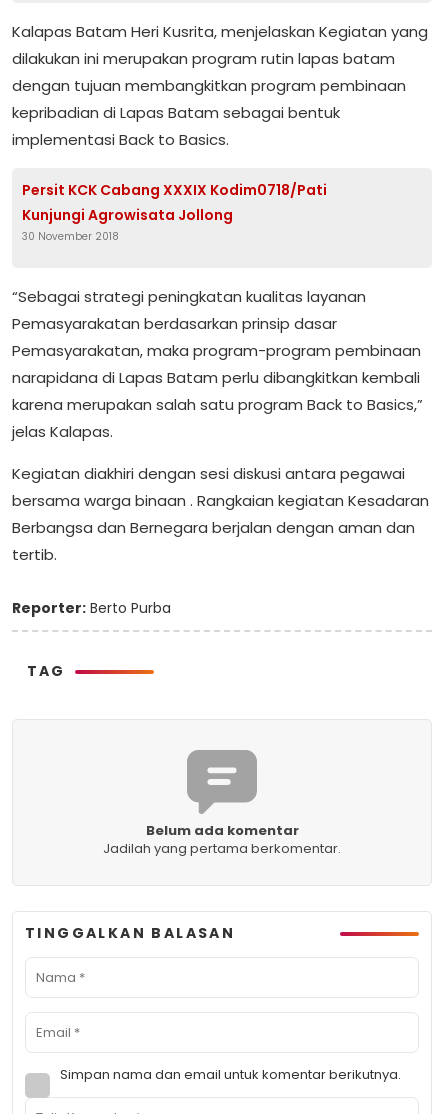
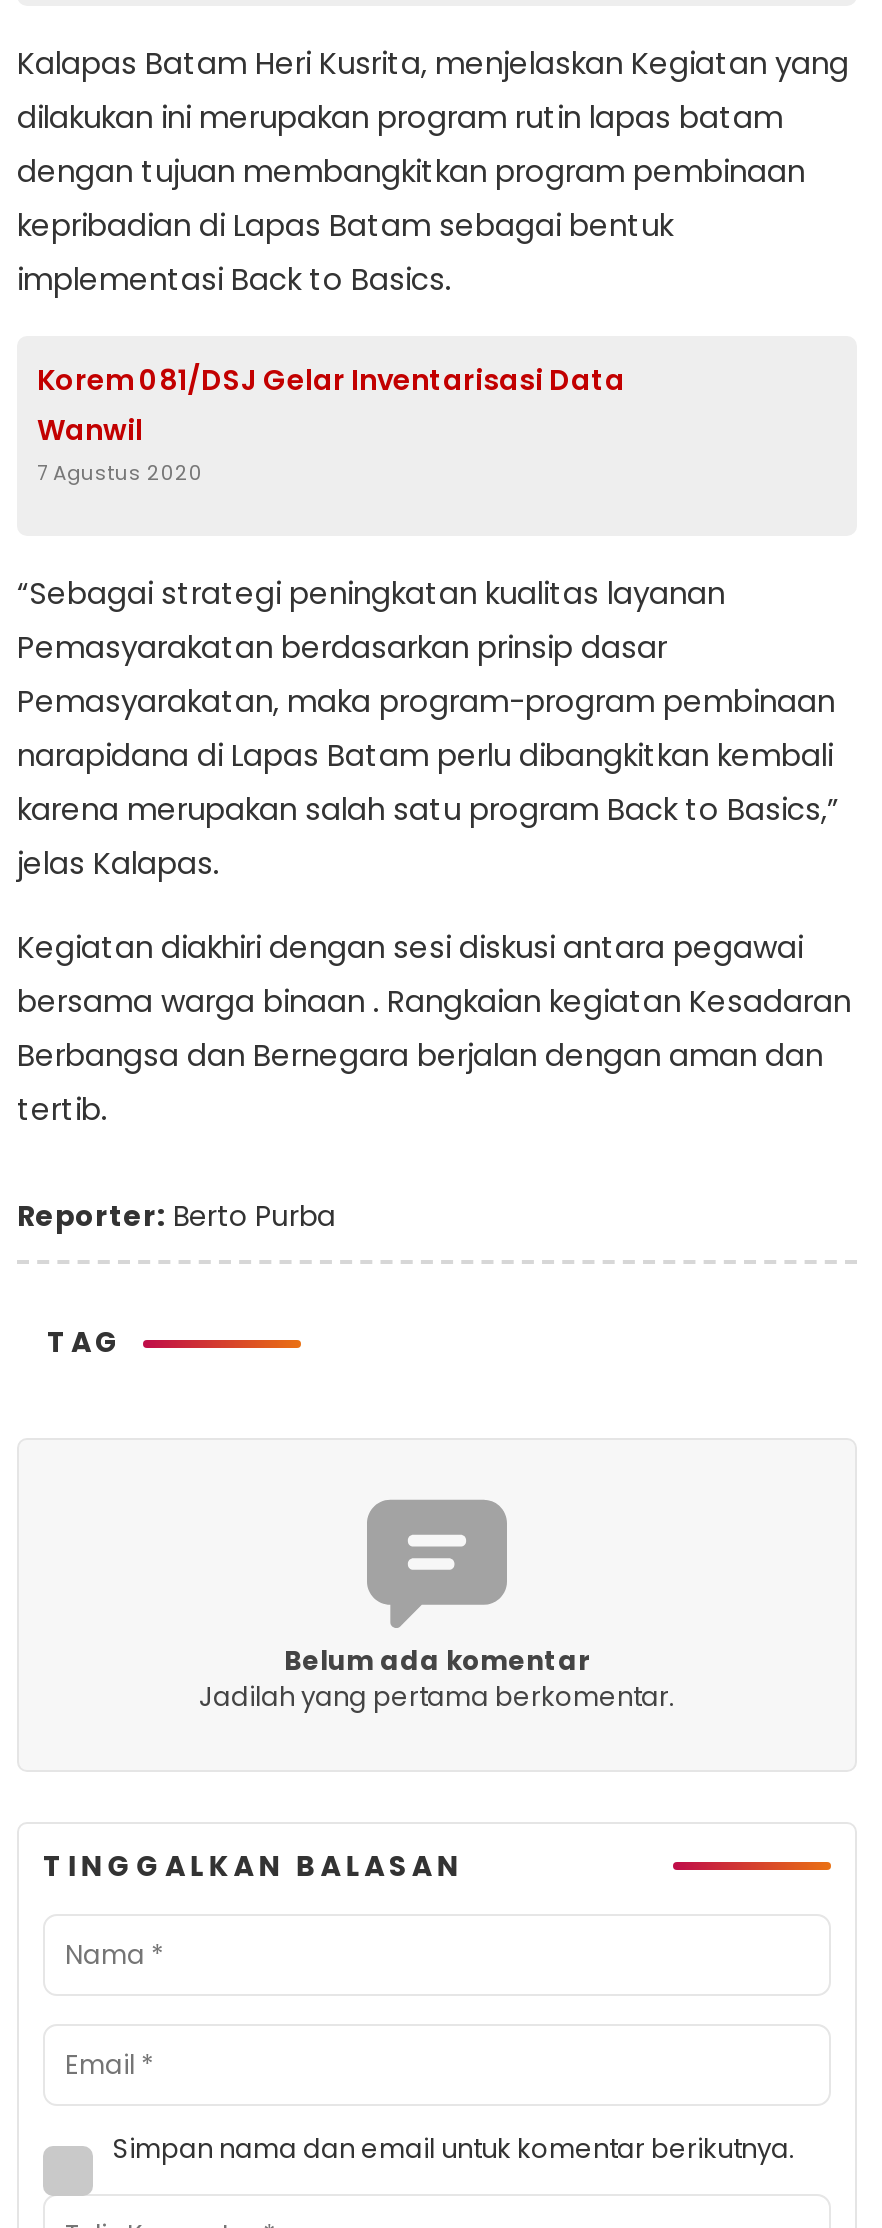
[22,180,327,244] Persit KCK Cabang XXXIX Kodim0718/Pati | Kunjungi Agrowisata Jollong | 30 November 2018 -> [37,360,625,488] Korem 081/DSJ Gelar Inventarisasi Data | Wanwil | 7 Agustus 2020

